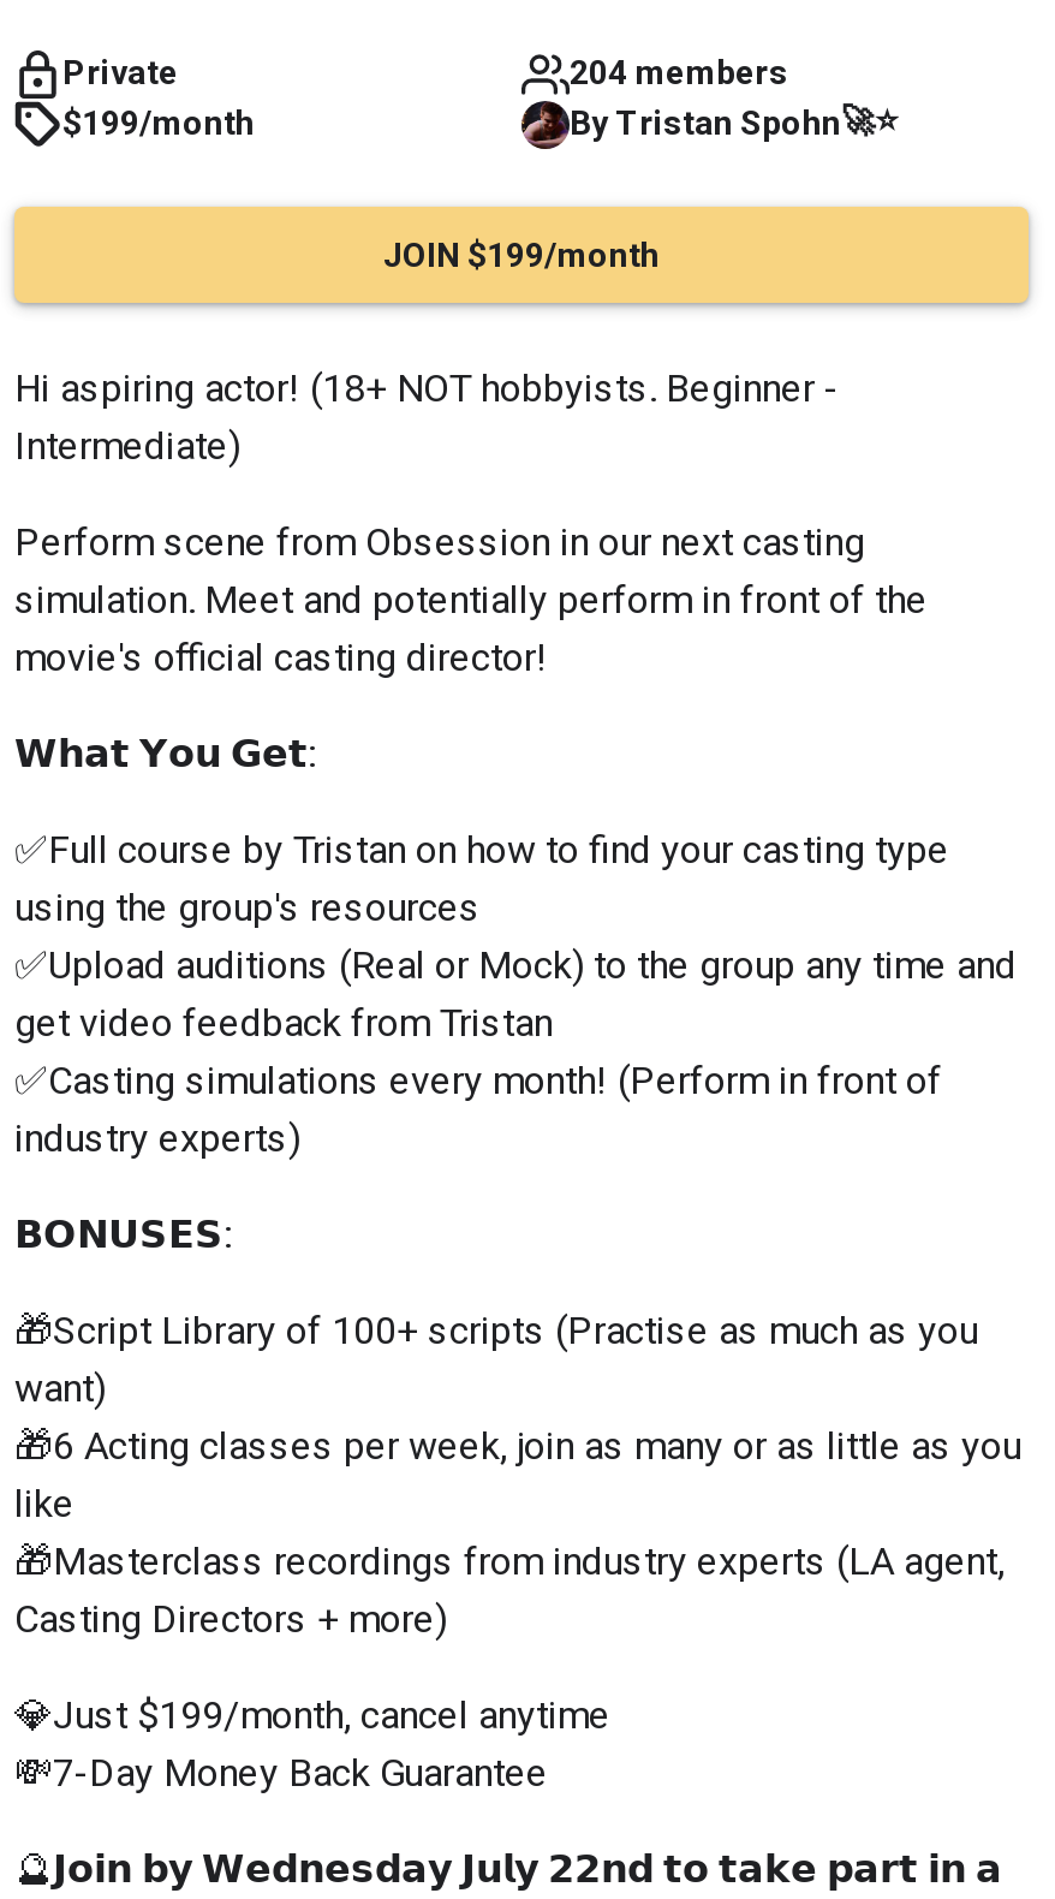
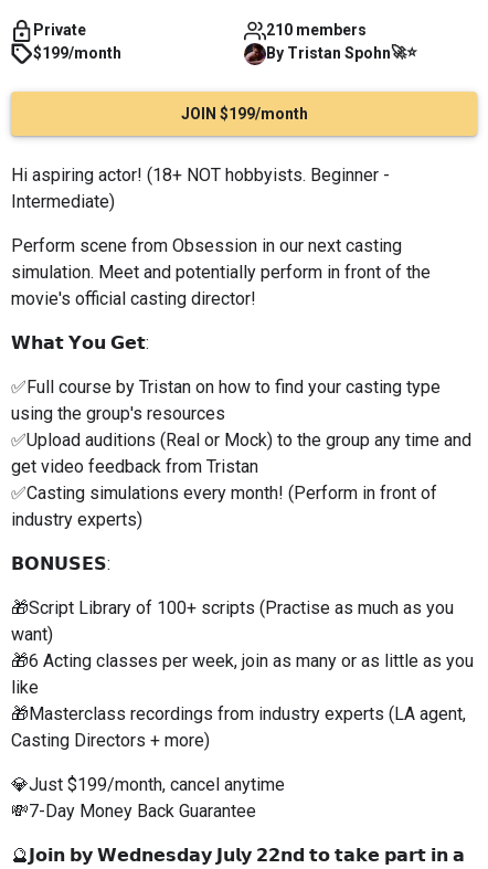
[570,54,788,92] 204 members -> [266,21,367,39] 210 members

